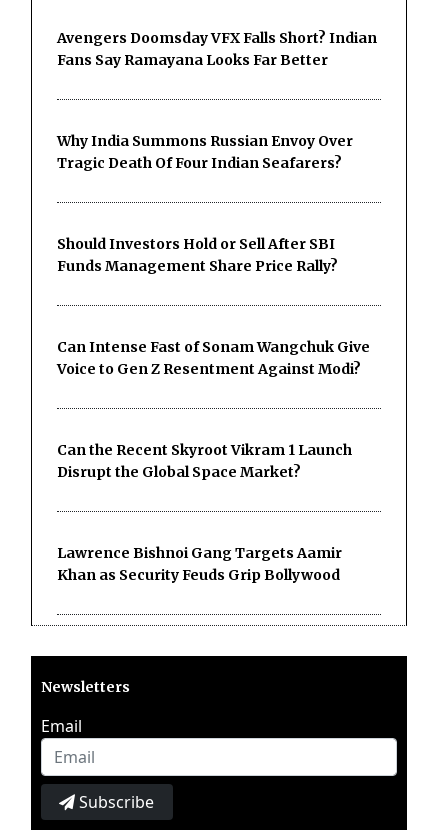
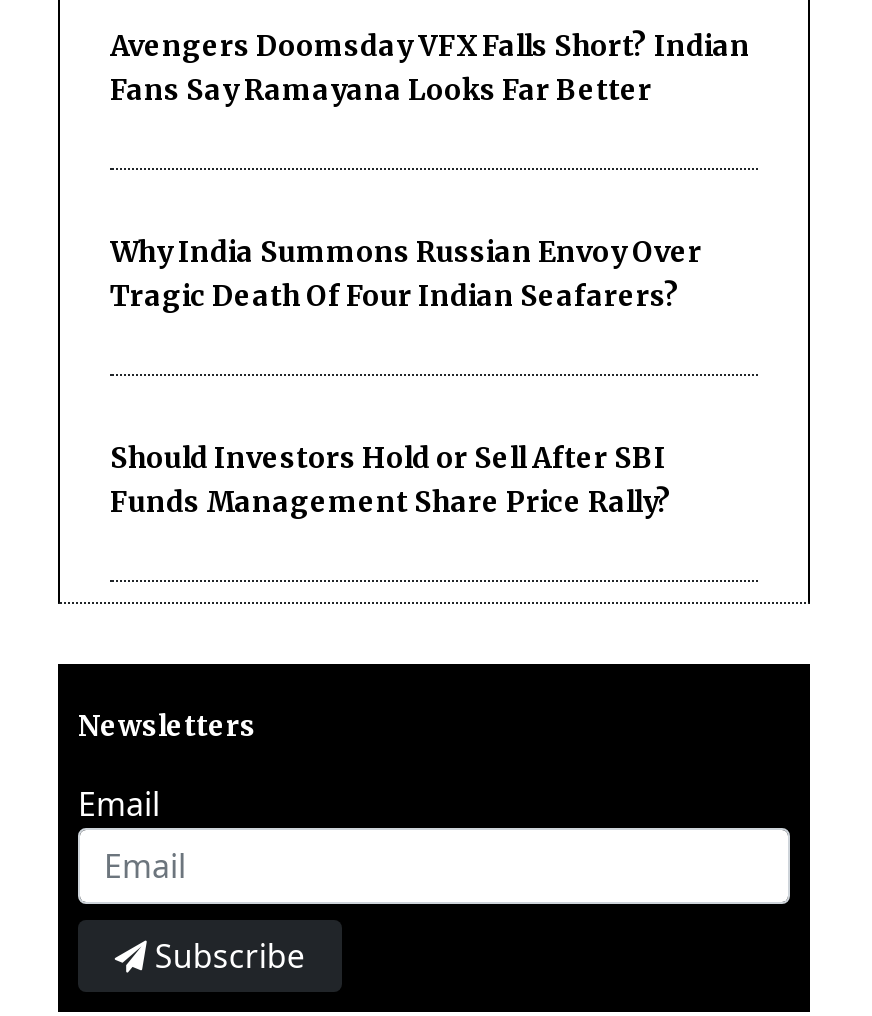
[57,338,370,378] Can Intense Fast of Sonam Wangchuk Give | Voice to Gen Z Resentment Against Modi? -> none
[57,441,352,481] Can the Recent Skyroot Vikram 1 Launch | Disrupt the Global Space Market? -> none
[57,544,342,584] Lawrence Bishnoi Gang Targets Aamir | Khan as Security Feuds Grip Bollywood -> none

